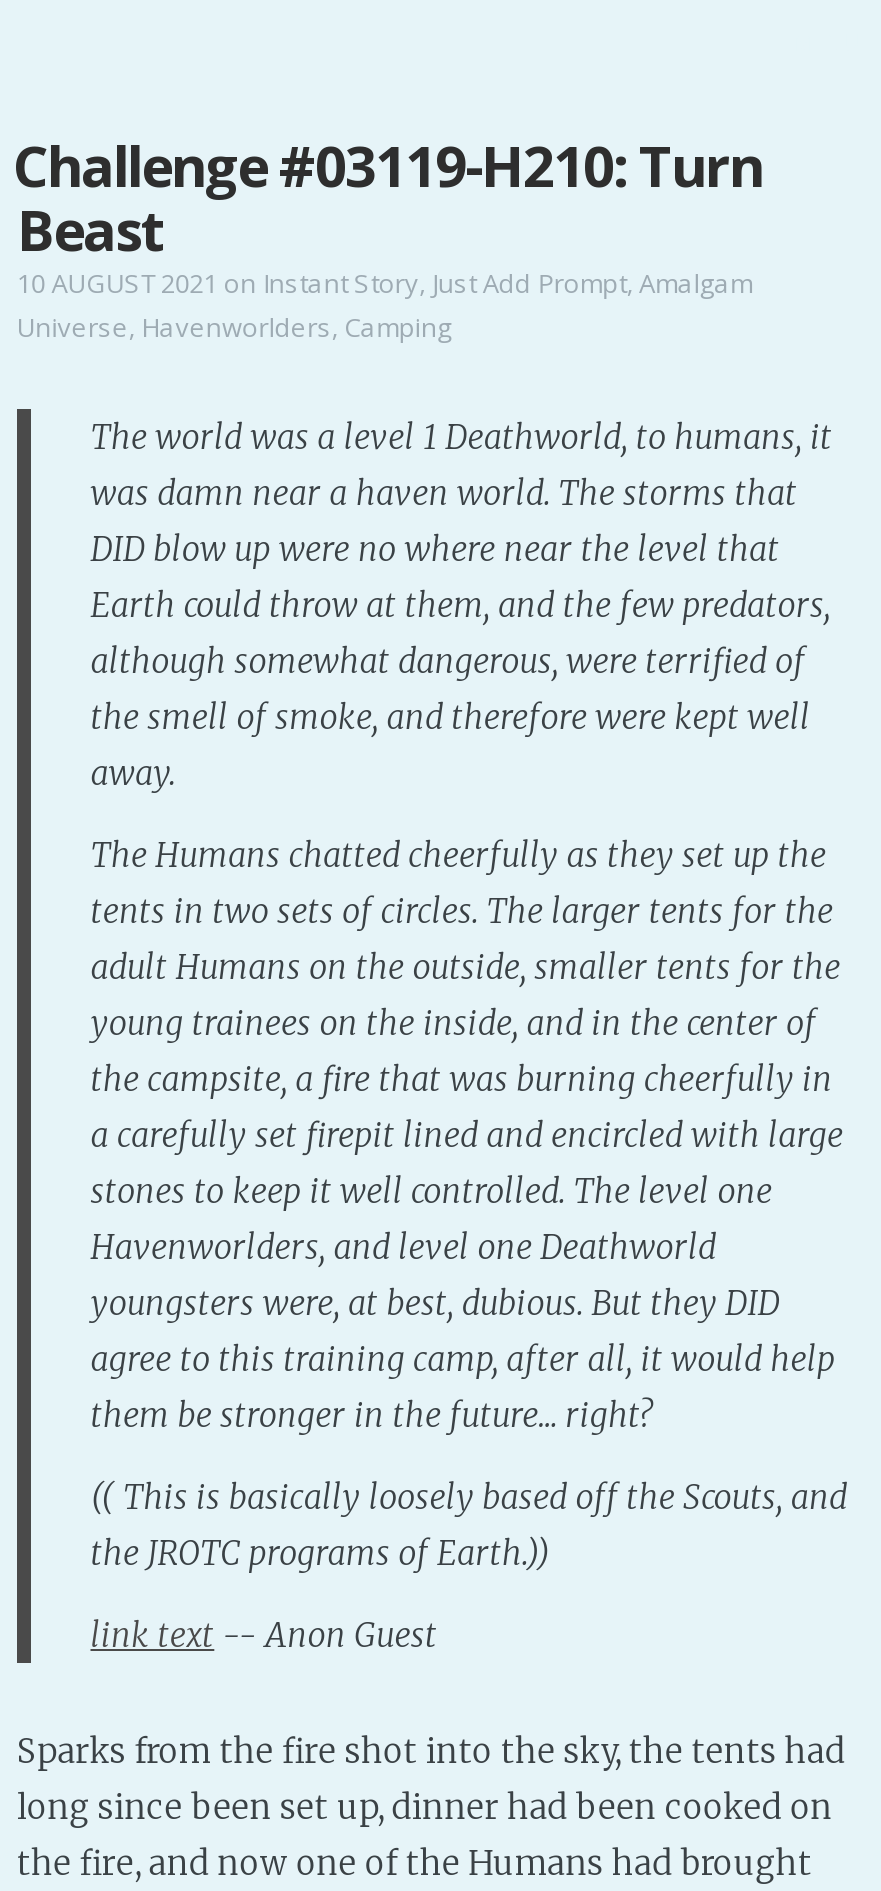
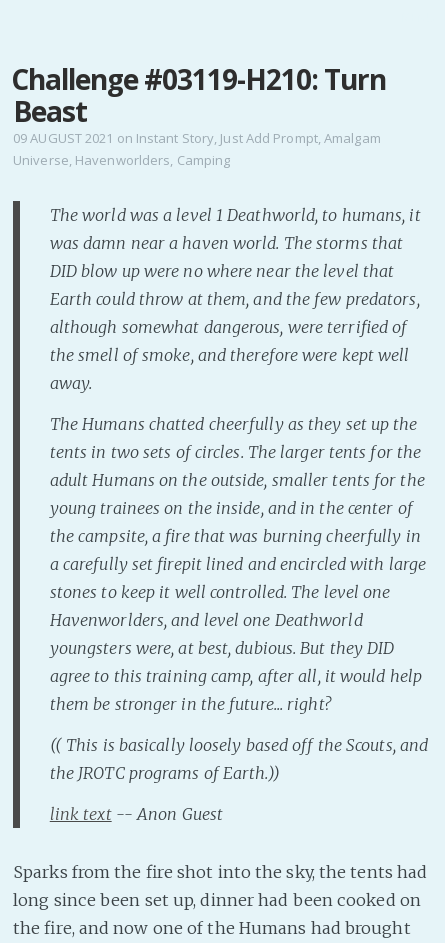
[17,265,752,301] 10 AUGUST 2021 on Instant Story, Just Add Prompt, Amalgam -> [13,129,381,147] 09 AUGUST 2021 on Instant Story, Just Add Prompt, Amalgam

